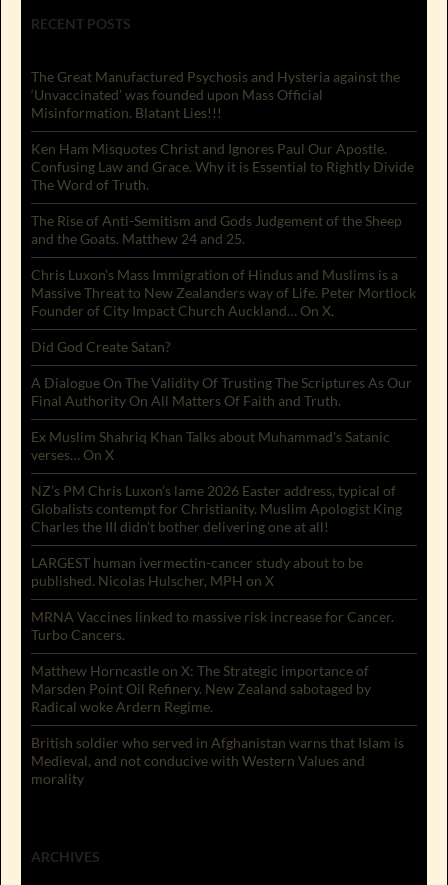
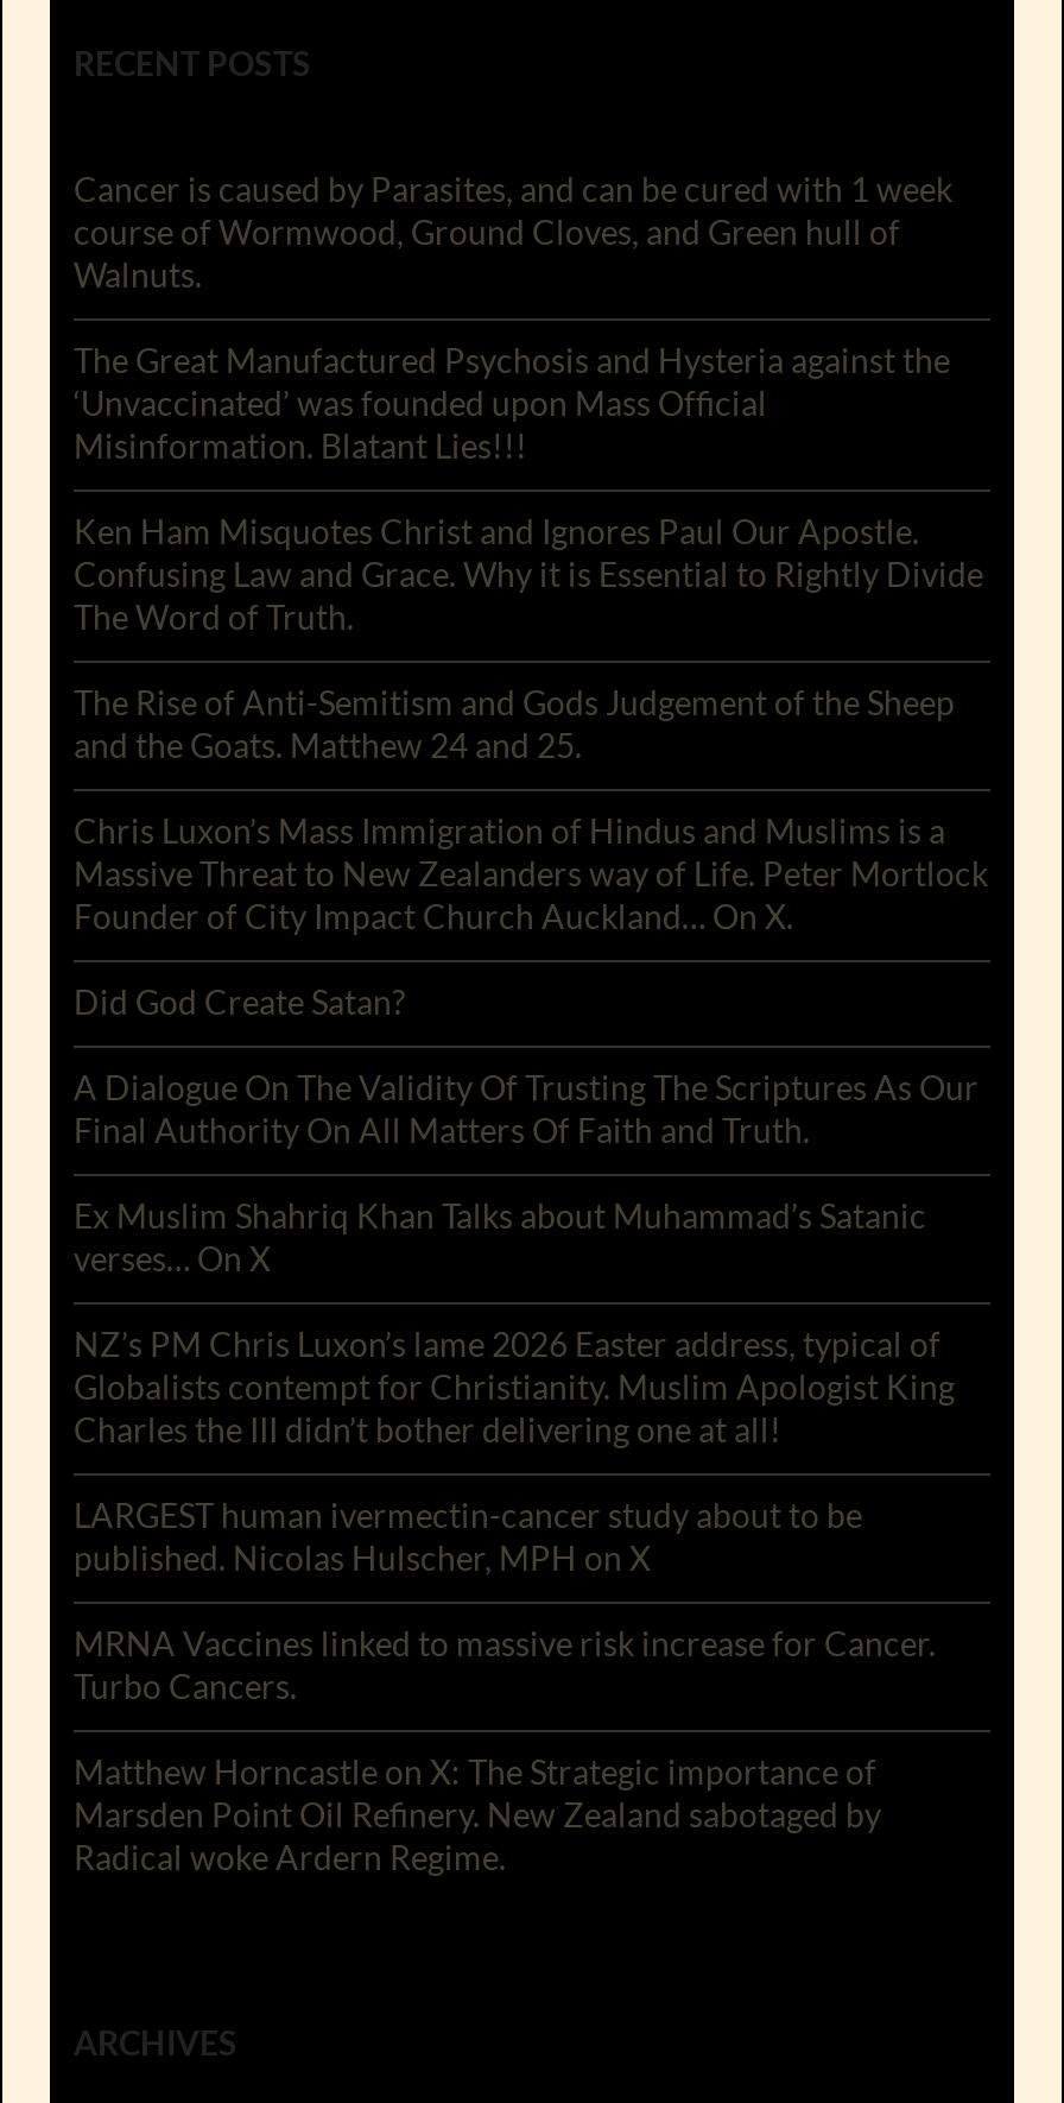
none -> [74,168,952,294] Cancer is caused by Parasites, and can be cured with 1 week | course of Wormwood, Ground Cloves, and Green hull of | Walnuts.
moved [31,68,416,715] -> [74,339,988,1876]: The Great Manufactured Psychosis and Hysteria against the | ‘Unvaccinated’ was founded upon Mass Official | Misinformation. Blatant Lies!!! | ... | Marsden Point Oil Refinery. New Zealand sabotaged by | Radical woke Ardern Regime.
[31,734,404,787] British soldier who served in Afghanistan warns that Islam is | Medieval, and not conducive with Western Values and | morality -> none

